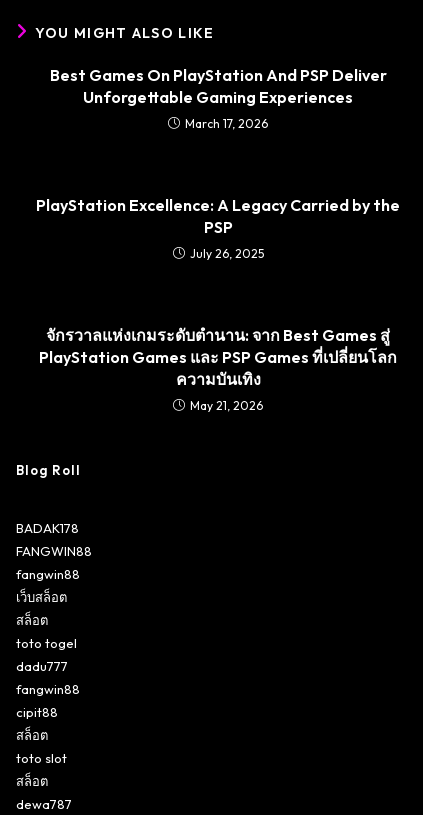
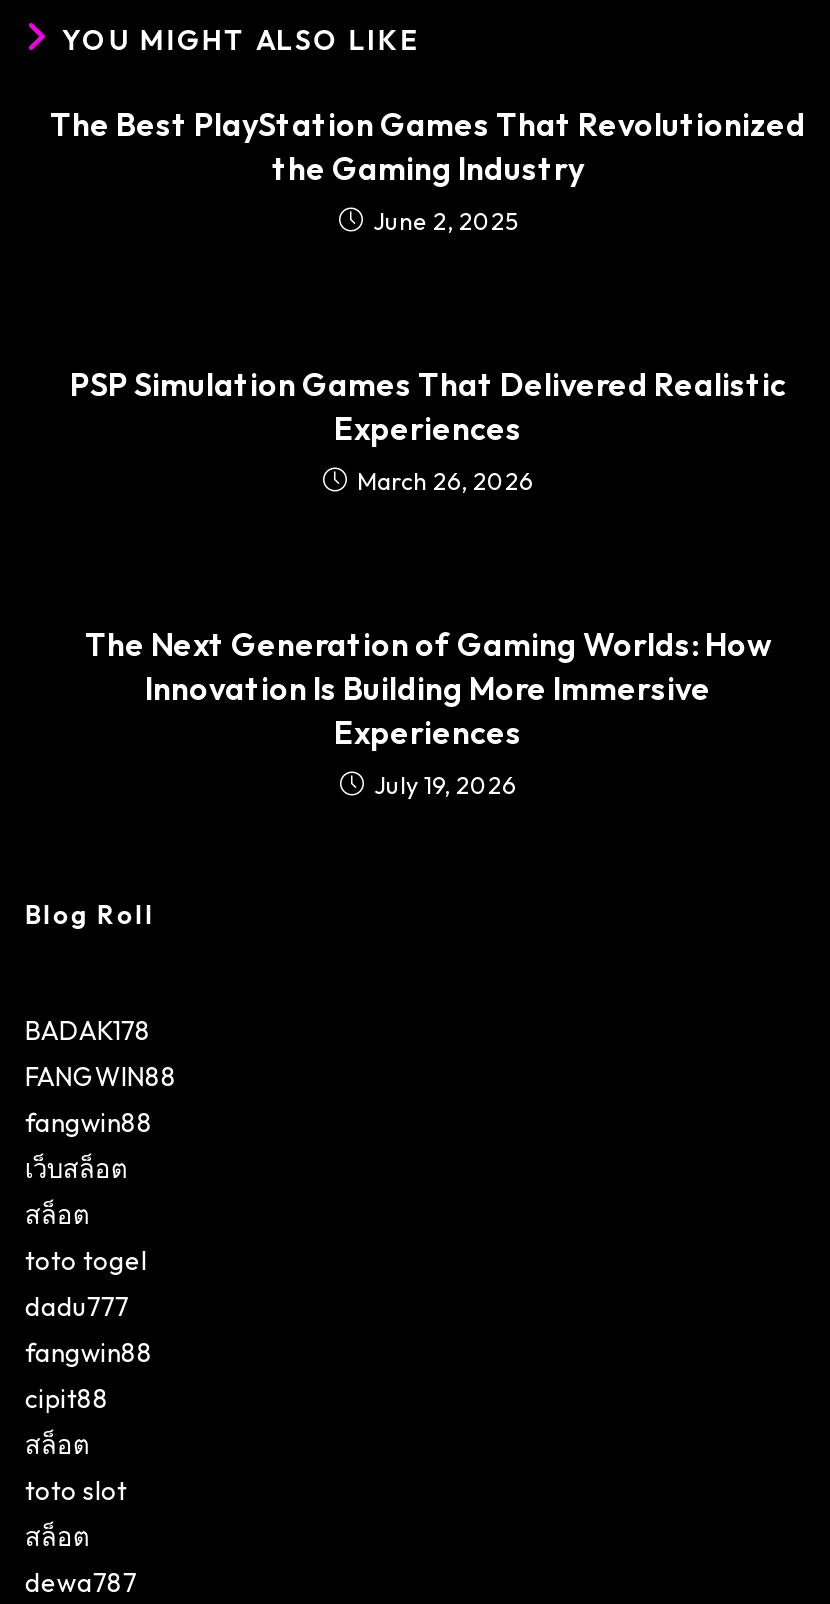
[49,65,386,131] Best Games On PlayStation And PSP Deliver | Unforgettable Gaming Experiences | March 17, 2026 -> [50,103,806,235] The Best PlayStation Games That Revolutionized | the Gaming Industry | June 2, 2025
[36,195,400,261] PlayStation Excellence: A Legacy Carried by the | PSP | July 26, 2025 -> [70,363,786,495] PSP Simulation Games That Delivered Realistic | Experiences | March 26, 2026
[39,325,397,413] จักรวาลแห่งเกมระดับตำนาน: จาก Best Games สู่ | PlayStation Games และ PSP Games ที่เปลี่ยนโลก | ความบันเทิง | May 21, 2026 -> [85,623,771,799] The Next Generation of Gaming Worlds: How | Innovation Is Building More Immersive | Experiences | July 19, 2026

